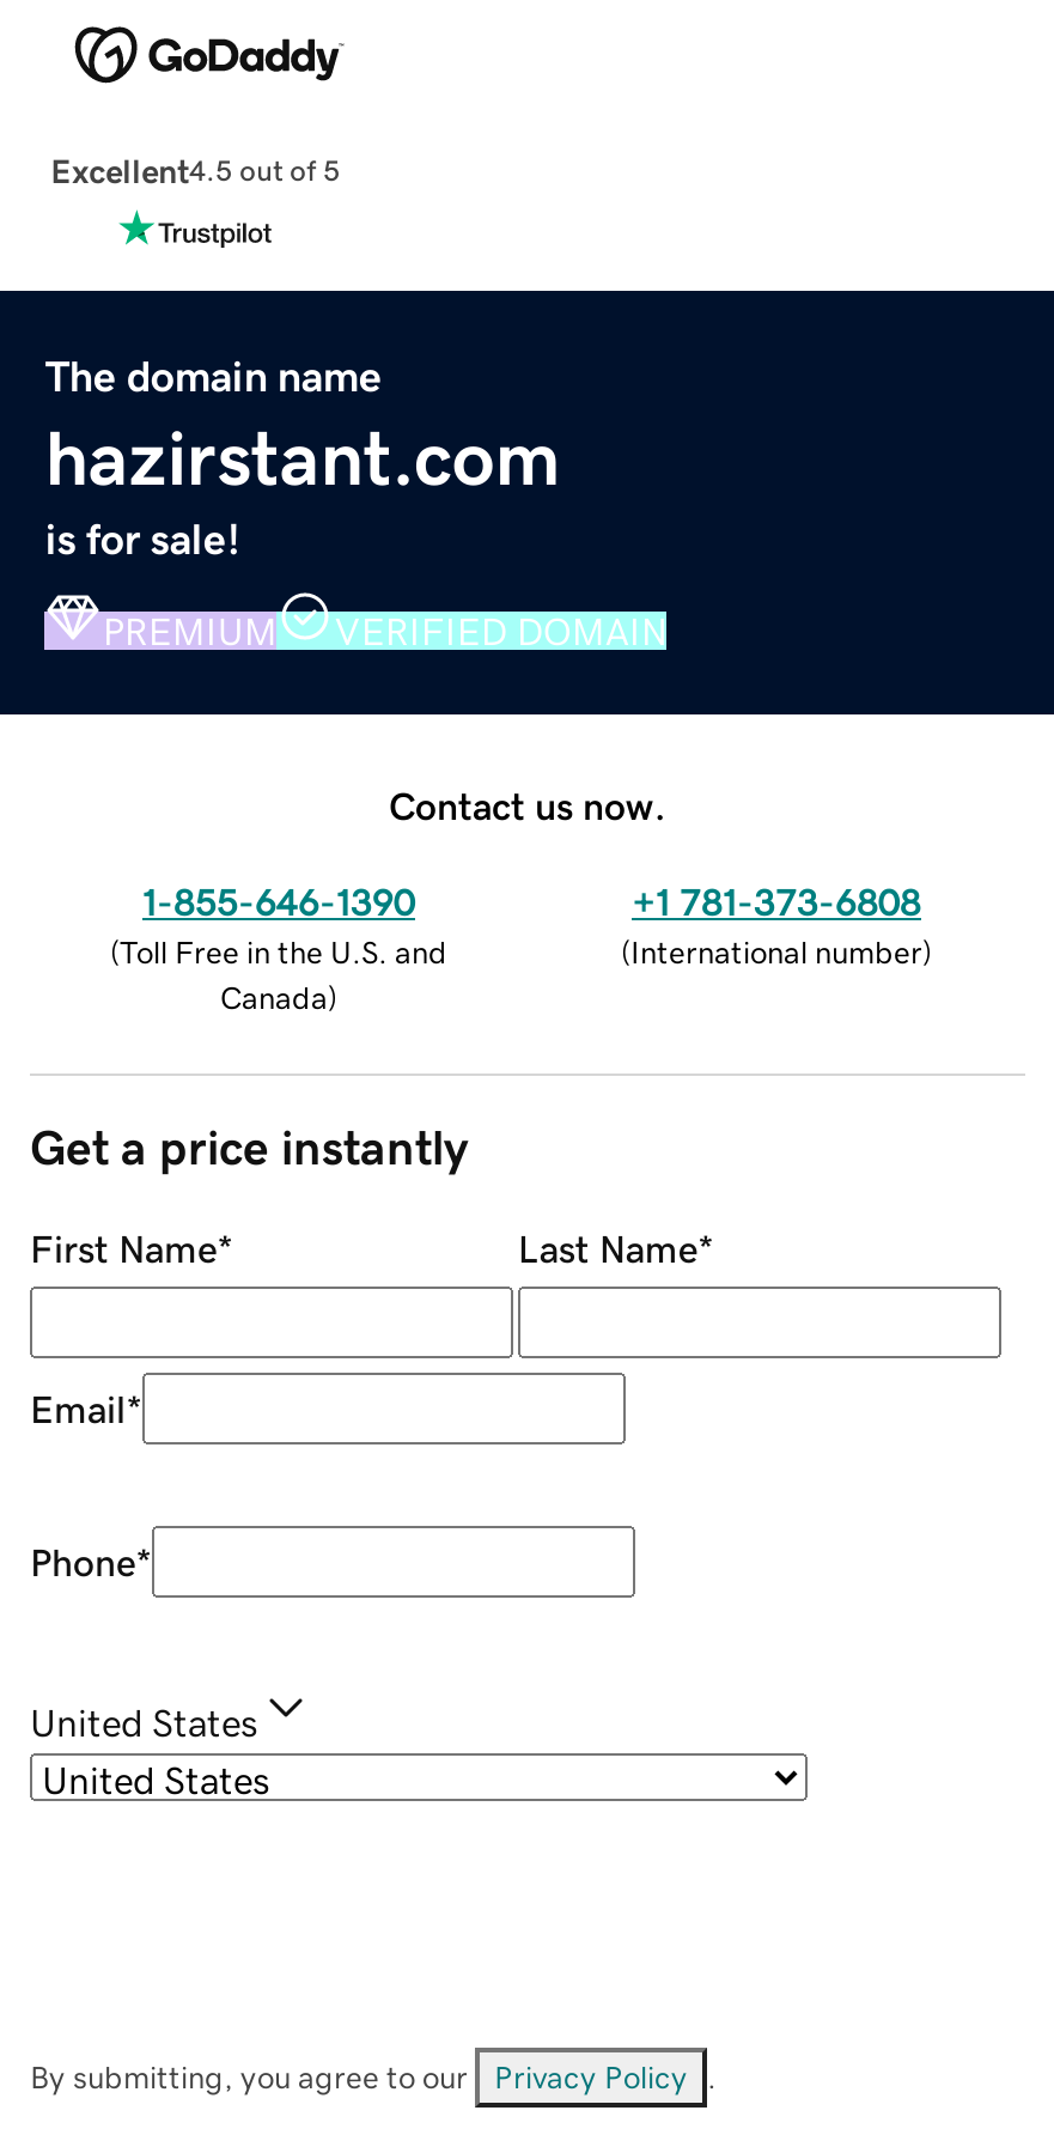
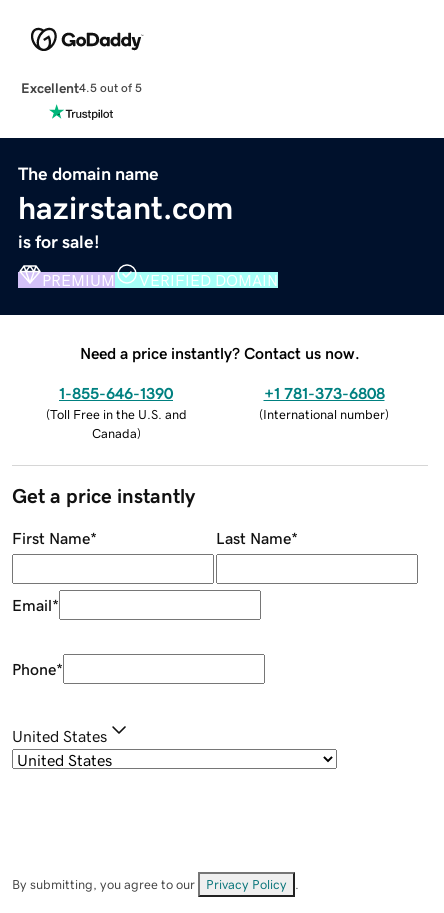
[389,785,666,824] Contact us now. -> [80,345,360,361] Need a price instantly? Contact us now.

